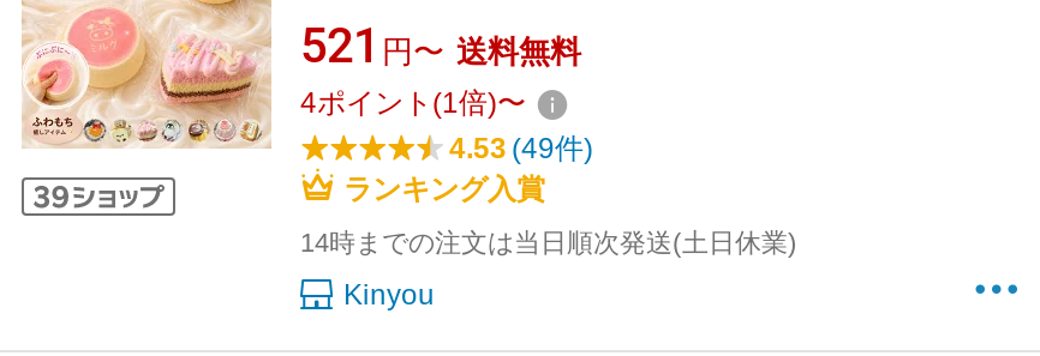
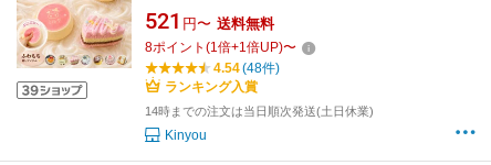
[300,88,593,167] 4ポイント(1倍)〜 | 4.53 (49件) -> [145,40,296,76] 8ポイント(1倍+1倍UP)〜 | 4.54 (48件)

